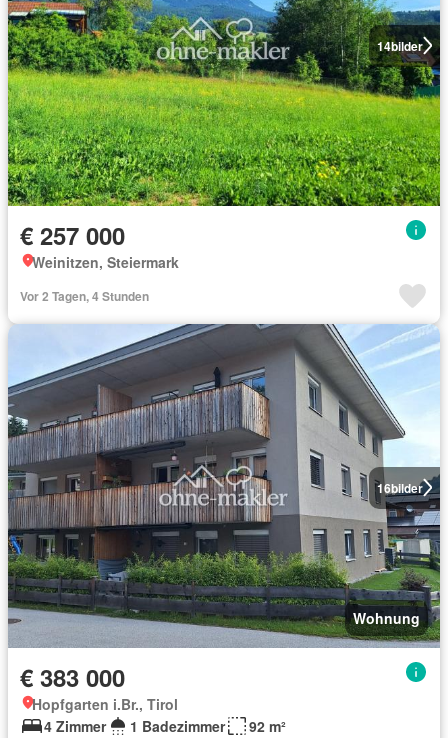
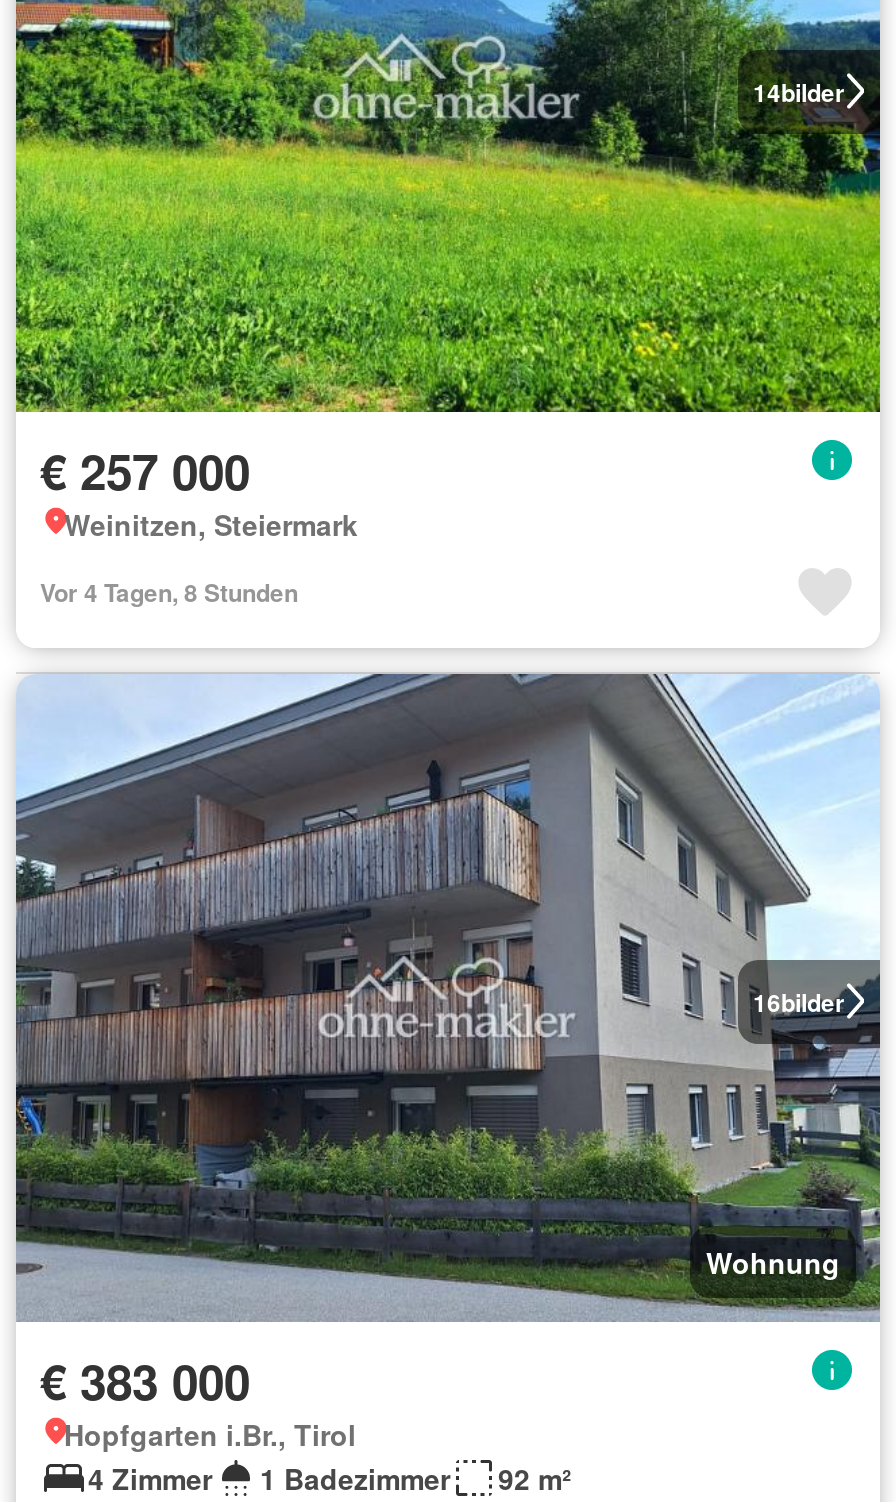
[20,286,149,304] Vor 2 Tagen, 4 Stunden -> [40,573,298,609] Vor 4 Tagen, 8 Stunden

